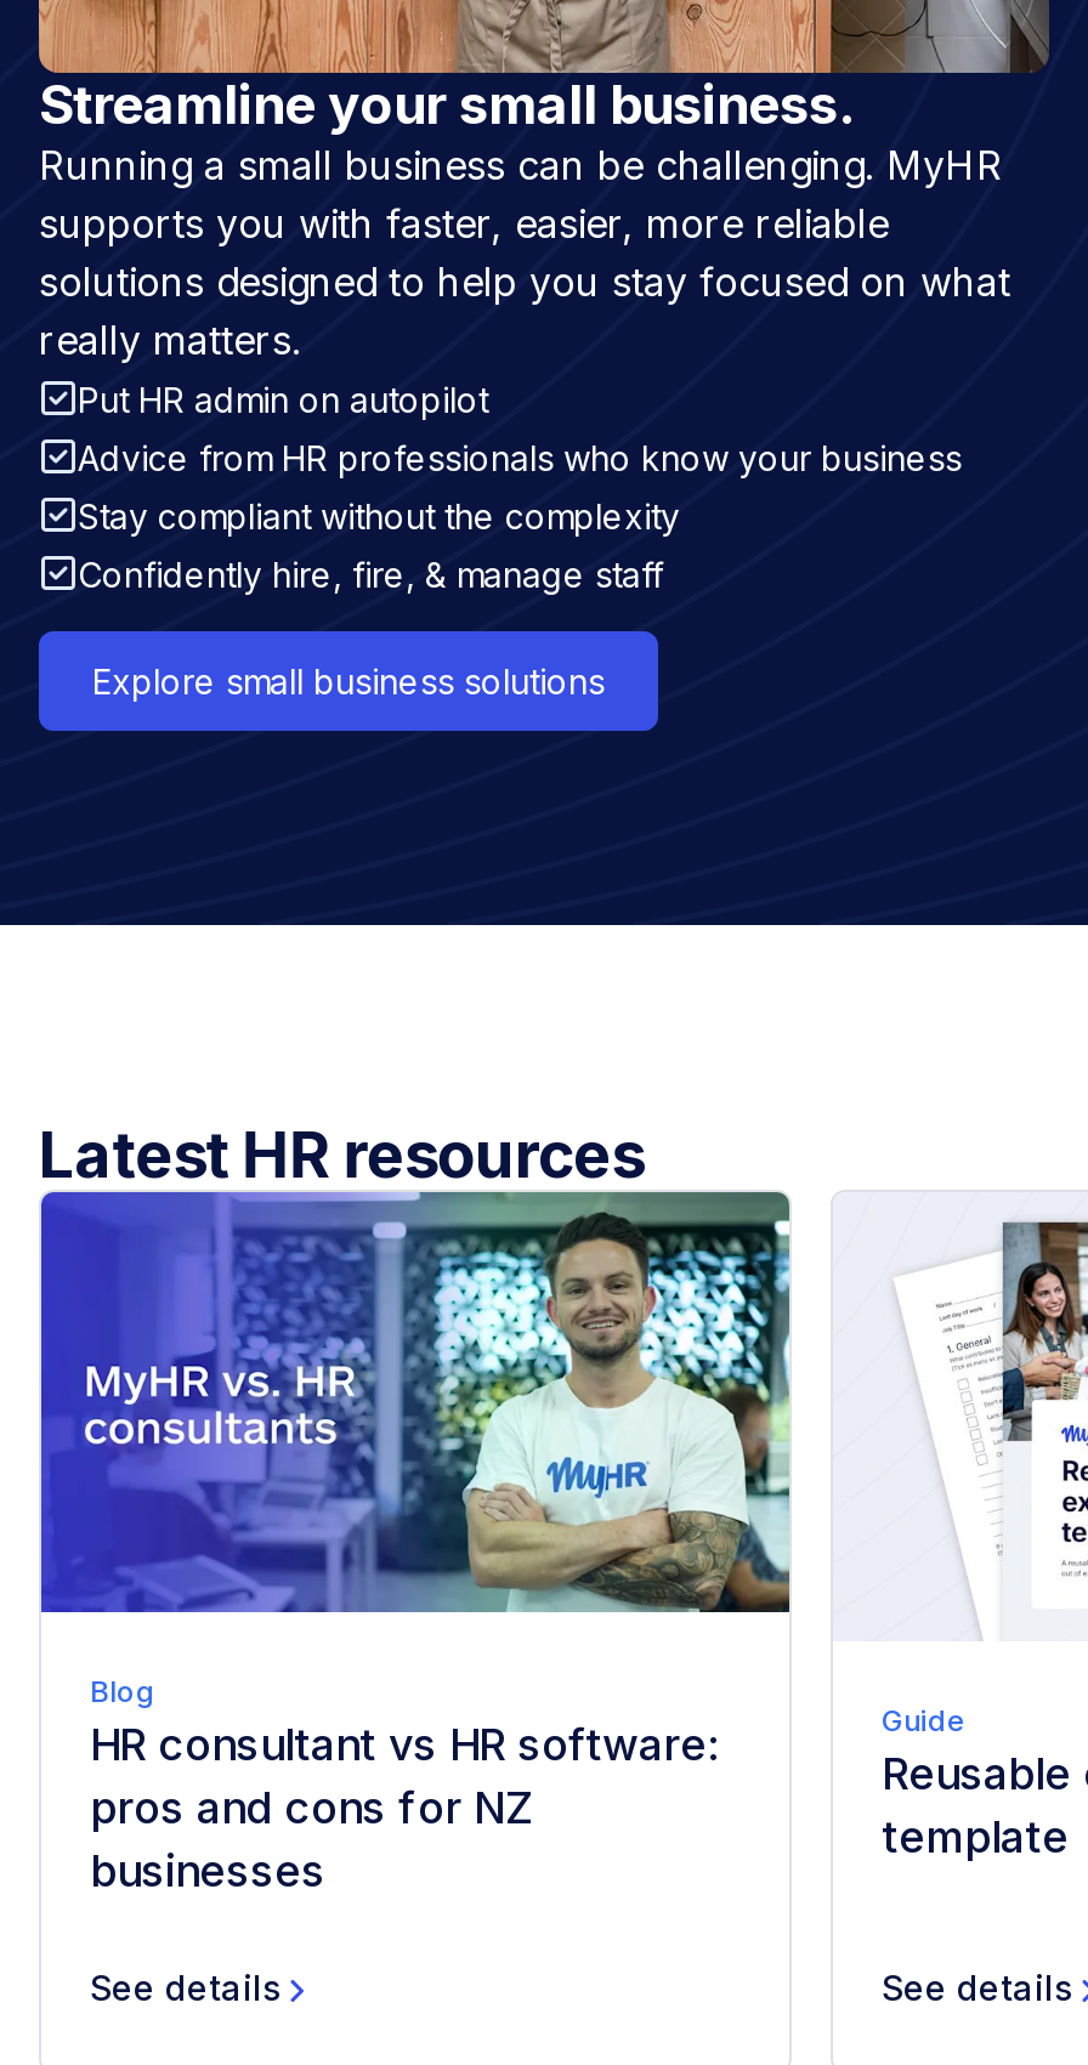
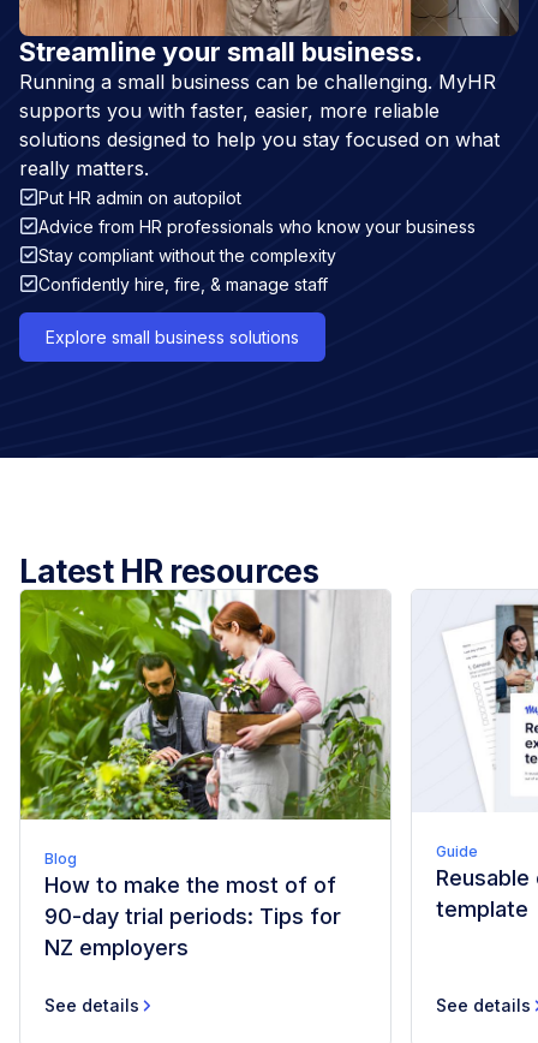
[39,1190,792,1615] [image] -> [19,590,390,821] [image]
[90,1720,719,1897] HR consultant vs HR software: | pros and cons for NZ | businesses -> [44,872,341,960] How to make the most of of | 90-day trial periods: Tips for | NZ employers

